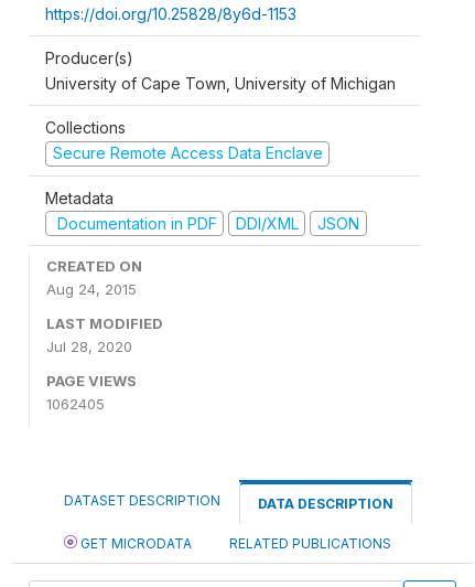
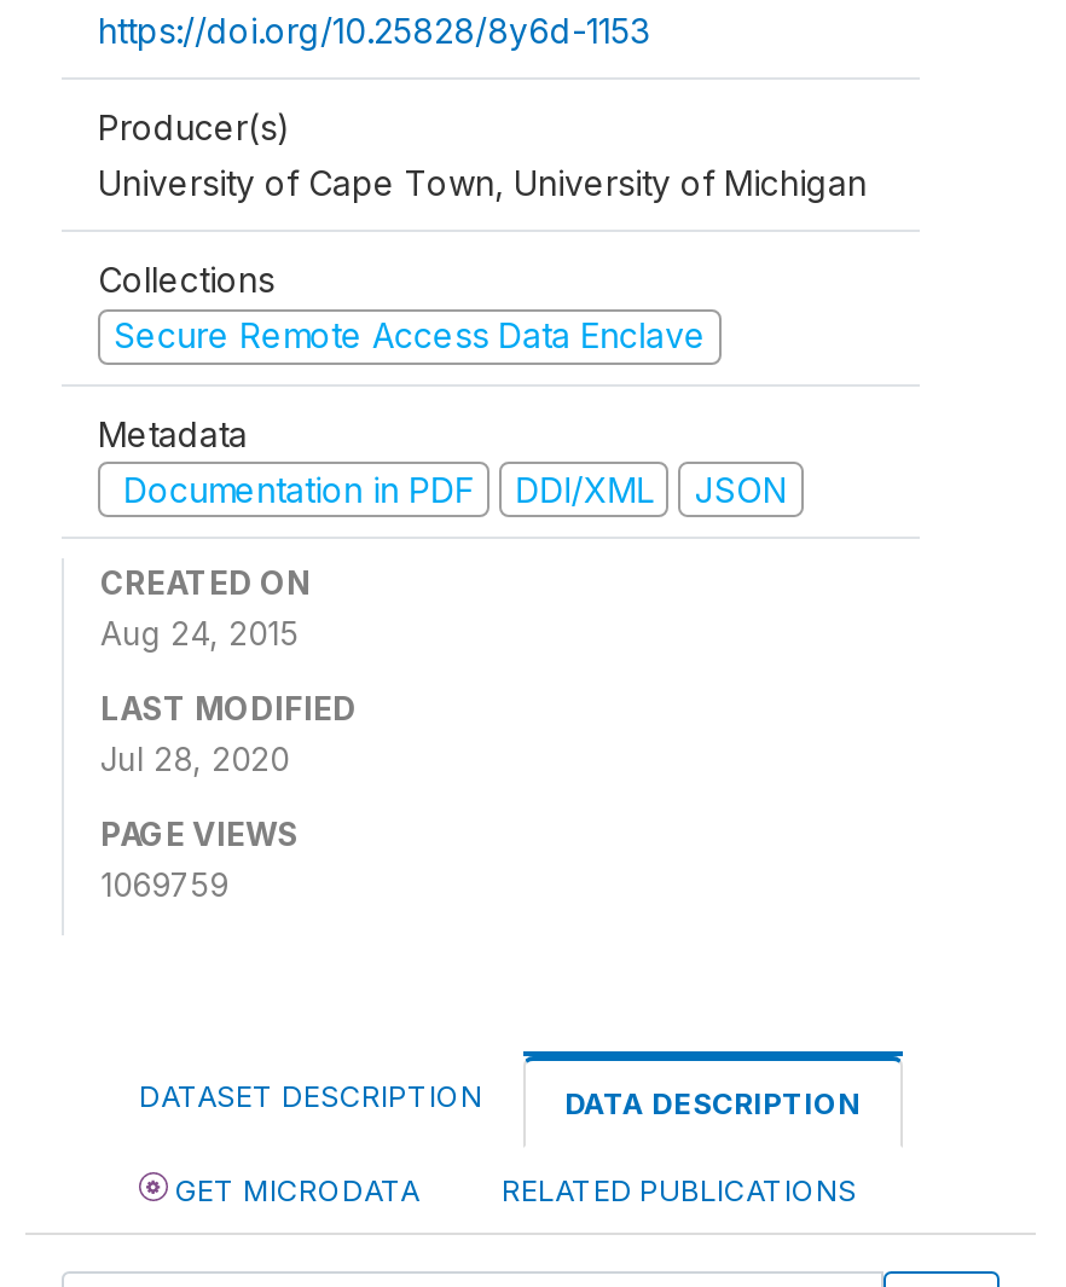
[46,395,105,413] 1062405 -> [100,865,228,904] 1069759

